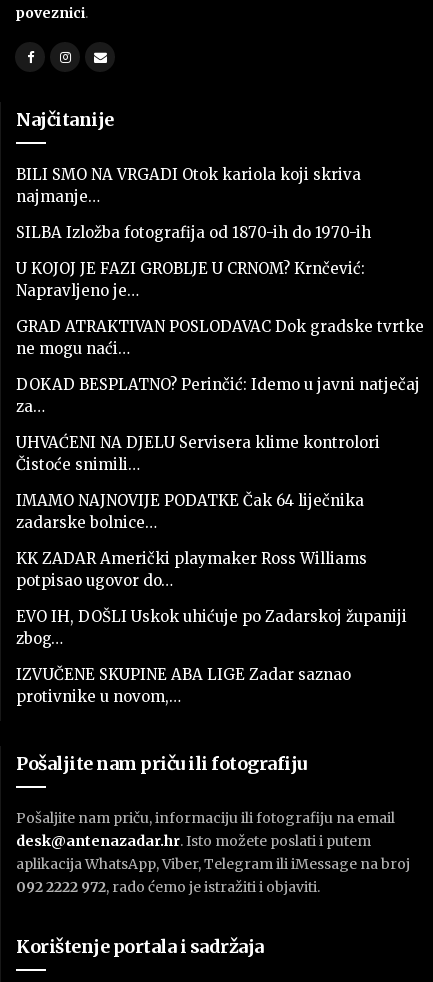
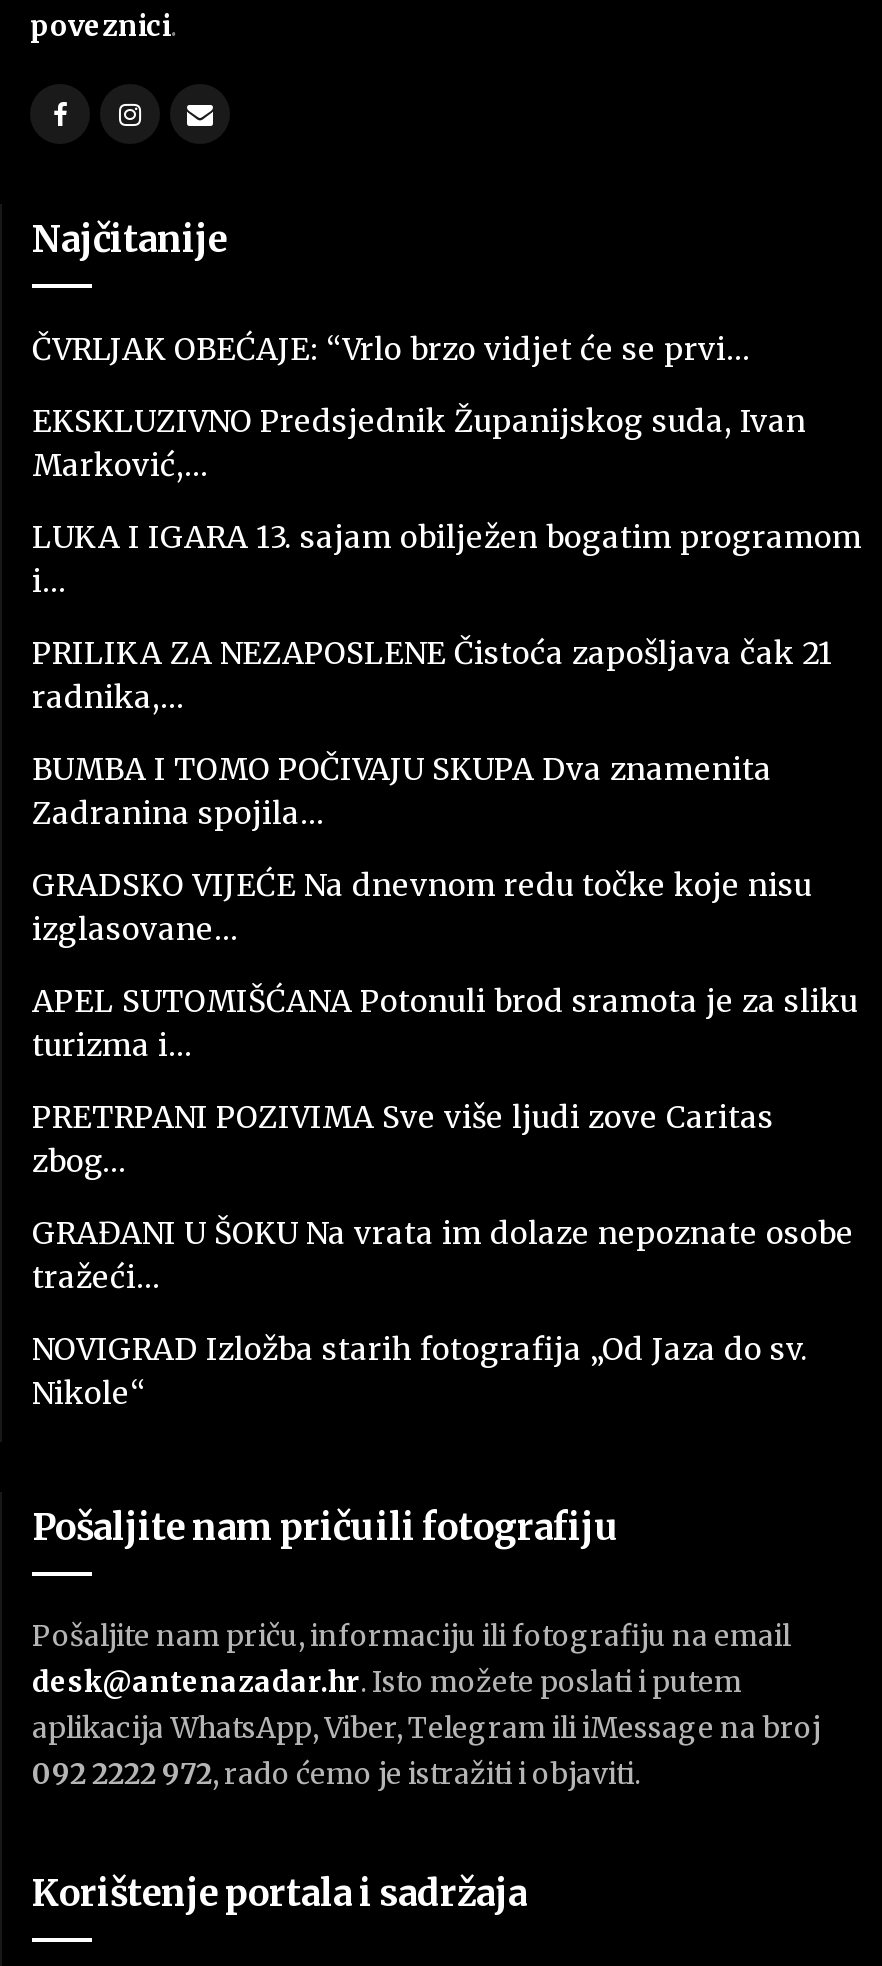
[16,165,424,626] BILI SMO NA VRGADI Otok kariola koji skriva | najmanje… | SILBA Izložba fotografija od 1870-ih do 1970-ih | U KOJOJ JE FAZI GROBLJE U CRNOM? Krnčević: | Napravljeno je… | GRAD ATRAKTIVAN POSLODAVAC Dok gradske tvrtke | ne mogu naći… | DOKAD BESPLATNO? Perinčić: Idemo u javni natječaj | za… | UHVAĆENI NA DJELU Servisera klime kontrolori | Čistoće snimili… | IMAMO NAJNOVIJE PODATKE Čak 64 liječnika | zadarske bolnice… | KK ZADAR Američki playmaker Ross Williams | potpisao ugovor do… | EVO IH, DOŠLI Uskok uhićuje po Zadarskoj županiji -> [32,329,862,1135] ČVRLJAK OBEĆAJE: “Vrlo brzo vidjet će se prvi… | EKSKLUZIVNO Predsjednik Županijskog suda, Ivan | Marković,… | LUKA I IGARA 13. sajam obilježen bogatim programom | i… | PRILIKA ZA NEZAPOSLENE Čistoća zapošljava čak 21 | radnika,… | BUMBA I TOMO POČIVAJU SKUPA Dva znamenita | Zadranina spojila… | GRADSKO VIJEĆE Na dnevnom redu točke koje nisu | izglasovane… | APEL SUTOMIŠĆANA Potonuli brod sramota je za sliku | turizma i… | PRETRPANI POZIVIMA Sve više ljudi zove Caritas
moved [16,629,63,648] -> [32,1141,126,1179]: zbog…
[16,665,351,706] IZVUČENE SKUPINE ABA LIGE Zadar saznao | protivnike u novom,… -> [32,1213,854,1411] GRAĐANI U ŠOKU Na vrata im dolaze nepoznate osobe | tražeći… | NOVIGRAD Izložba starih fotografija „Od Jaza do sv. | Nikole“

